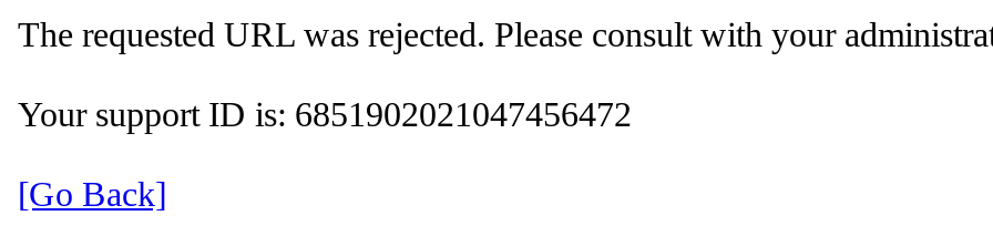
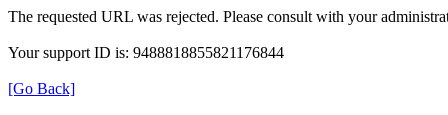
[18,95,632,133] Your support ID is: 6851902021047456472 -> [8,44,284,61] Your support ID is: 9488818855821176844

